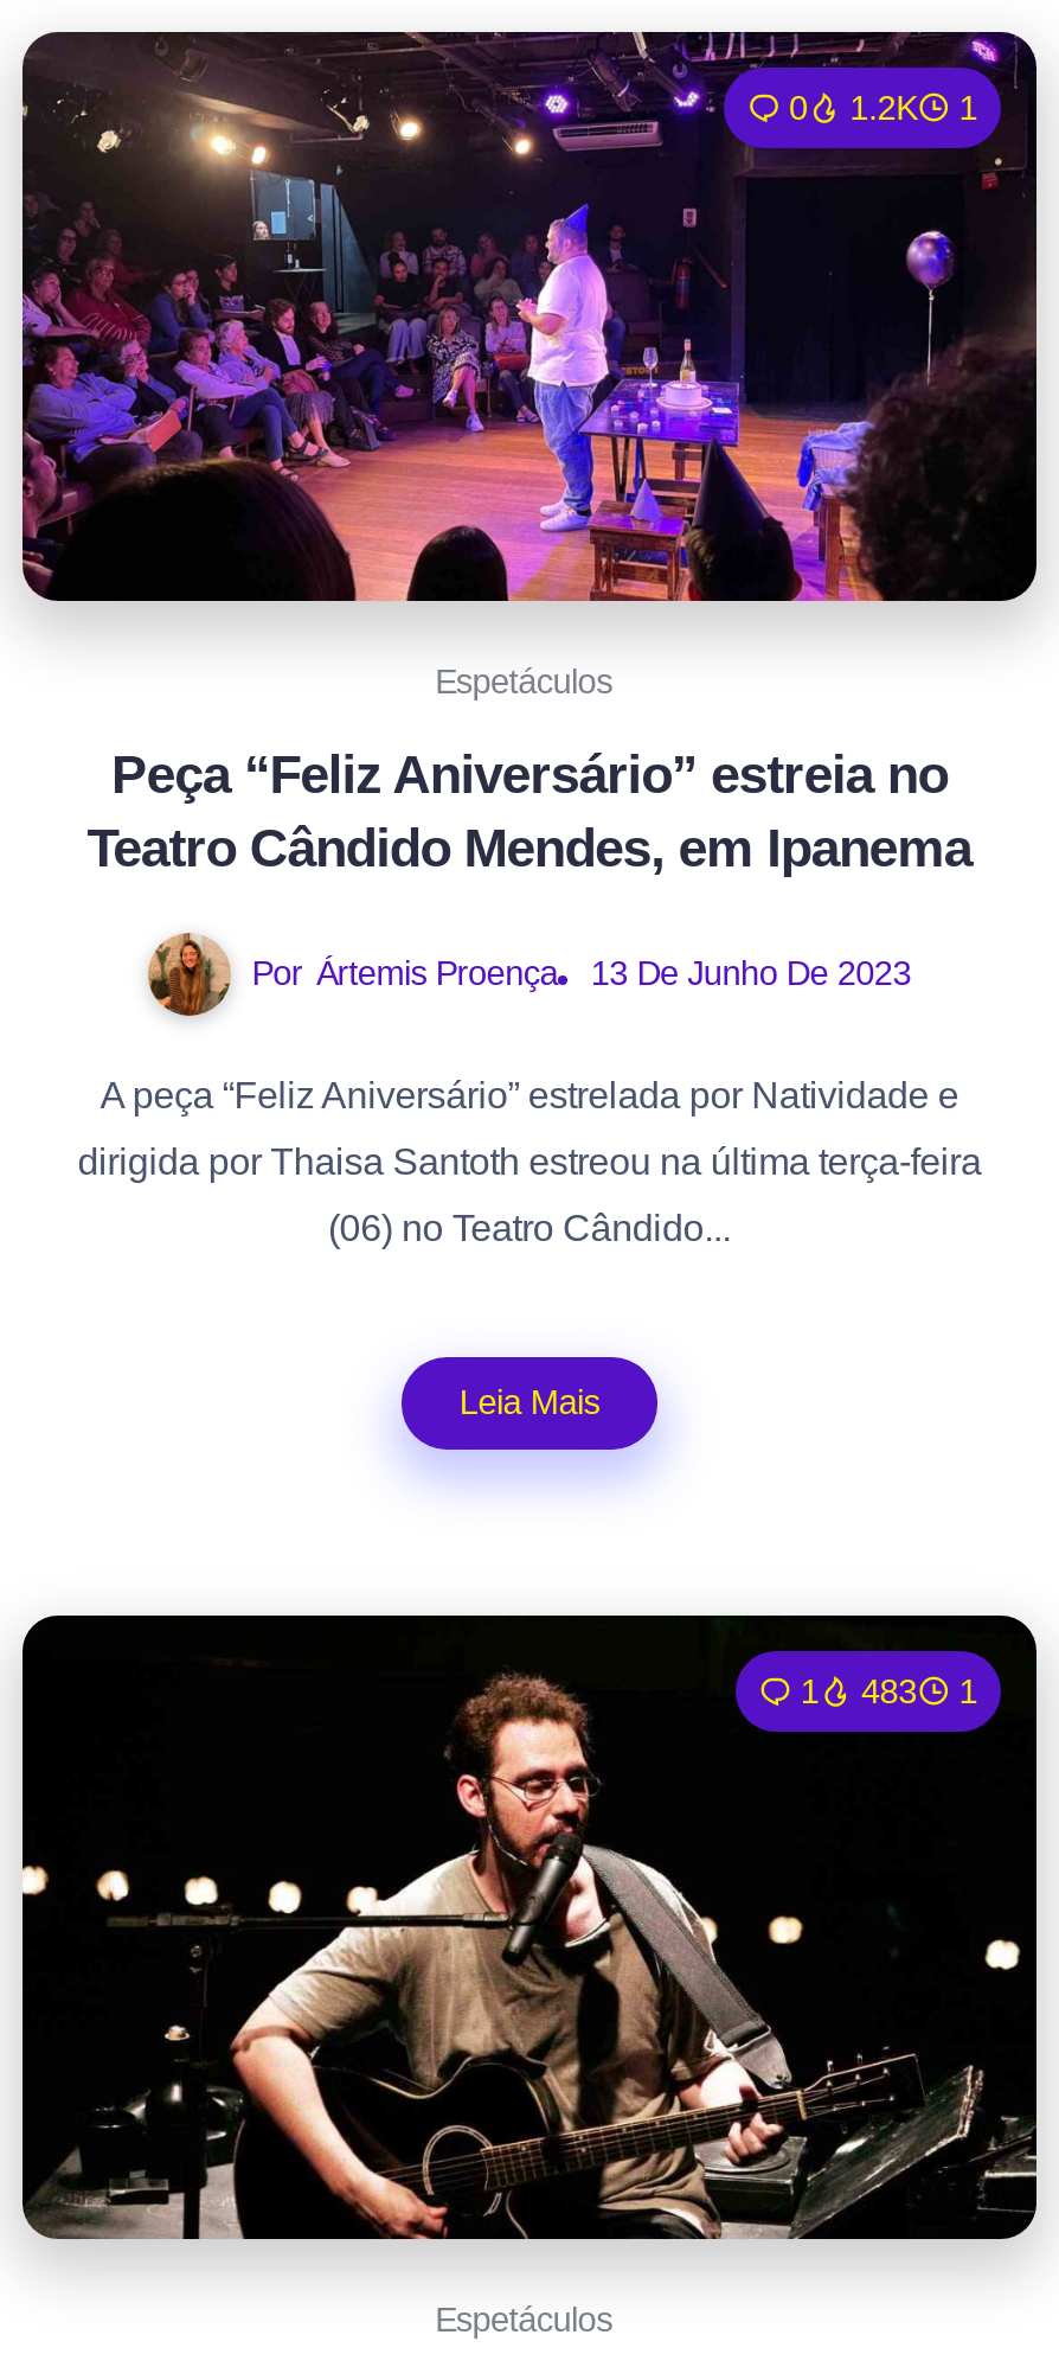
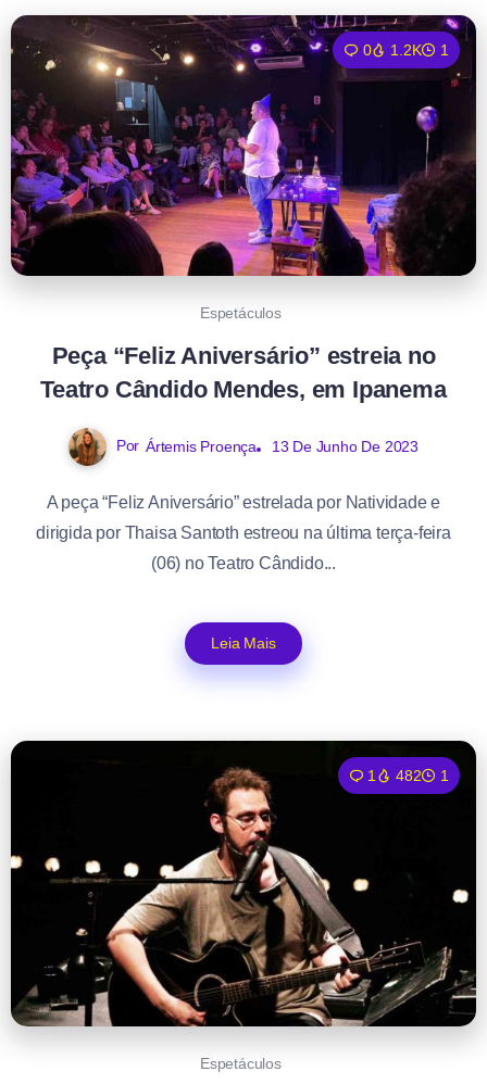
[800,1673,977,1711] 1 483 1 -> [368,767,449,784] 1 482 1

